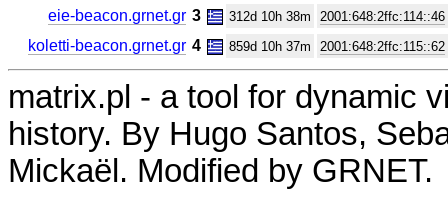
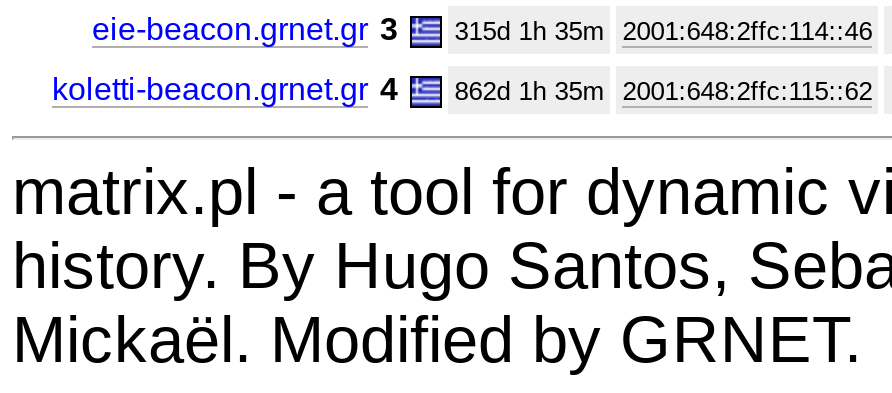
[48,7,445,24] eie-beacon.grnet.gr 3 312d 10h 38m 2001:648:2ffc:114::46 -> [92,12,872,46] eie-beacon.grnet.gr 3 315d 1h 35m 2001:648:2ffc:114::46
[28,37,445,54] koletti-beacon.grnet.gr 4 859d 10h 37m 2001:648:2ffc:115::62 -> [52,72,872,106] koletti-beacon.grnet.gr 4 862d 1h 35m 2001:648:2ffc:115::62

